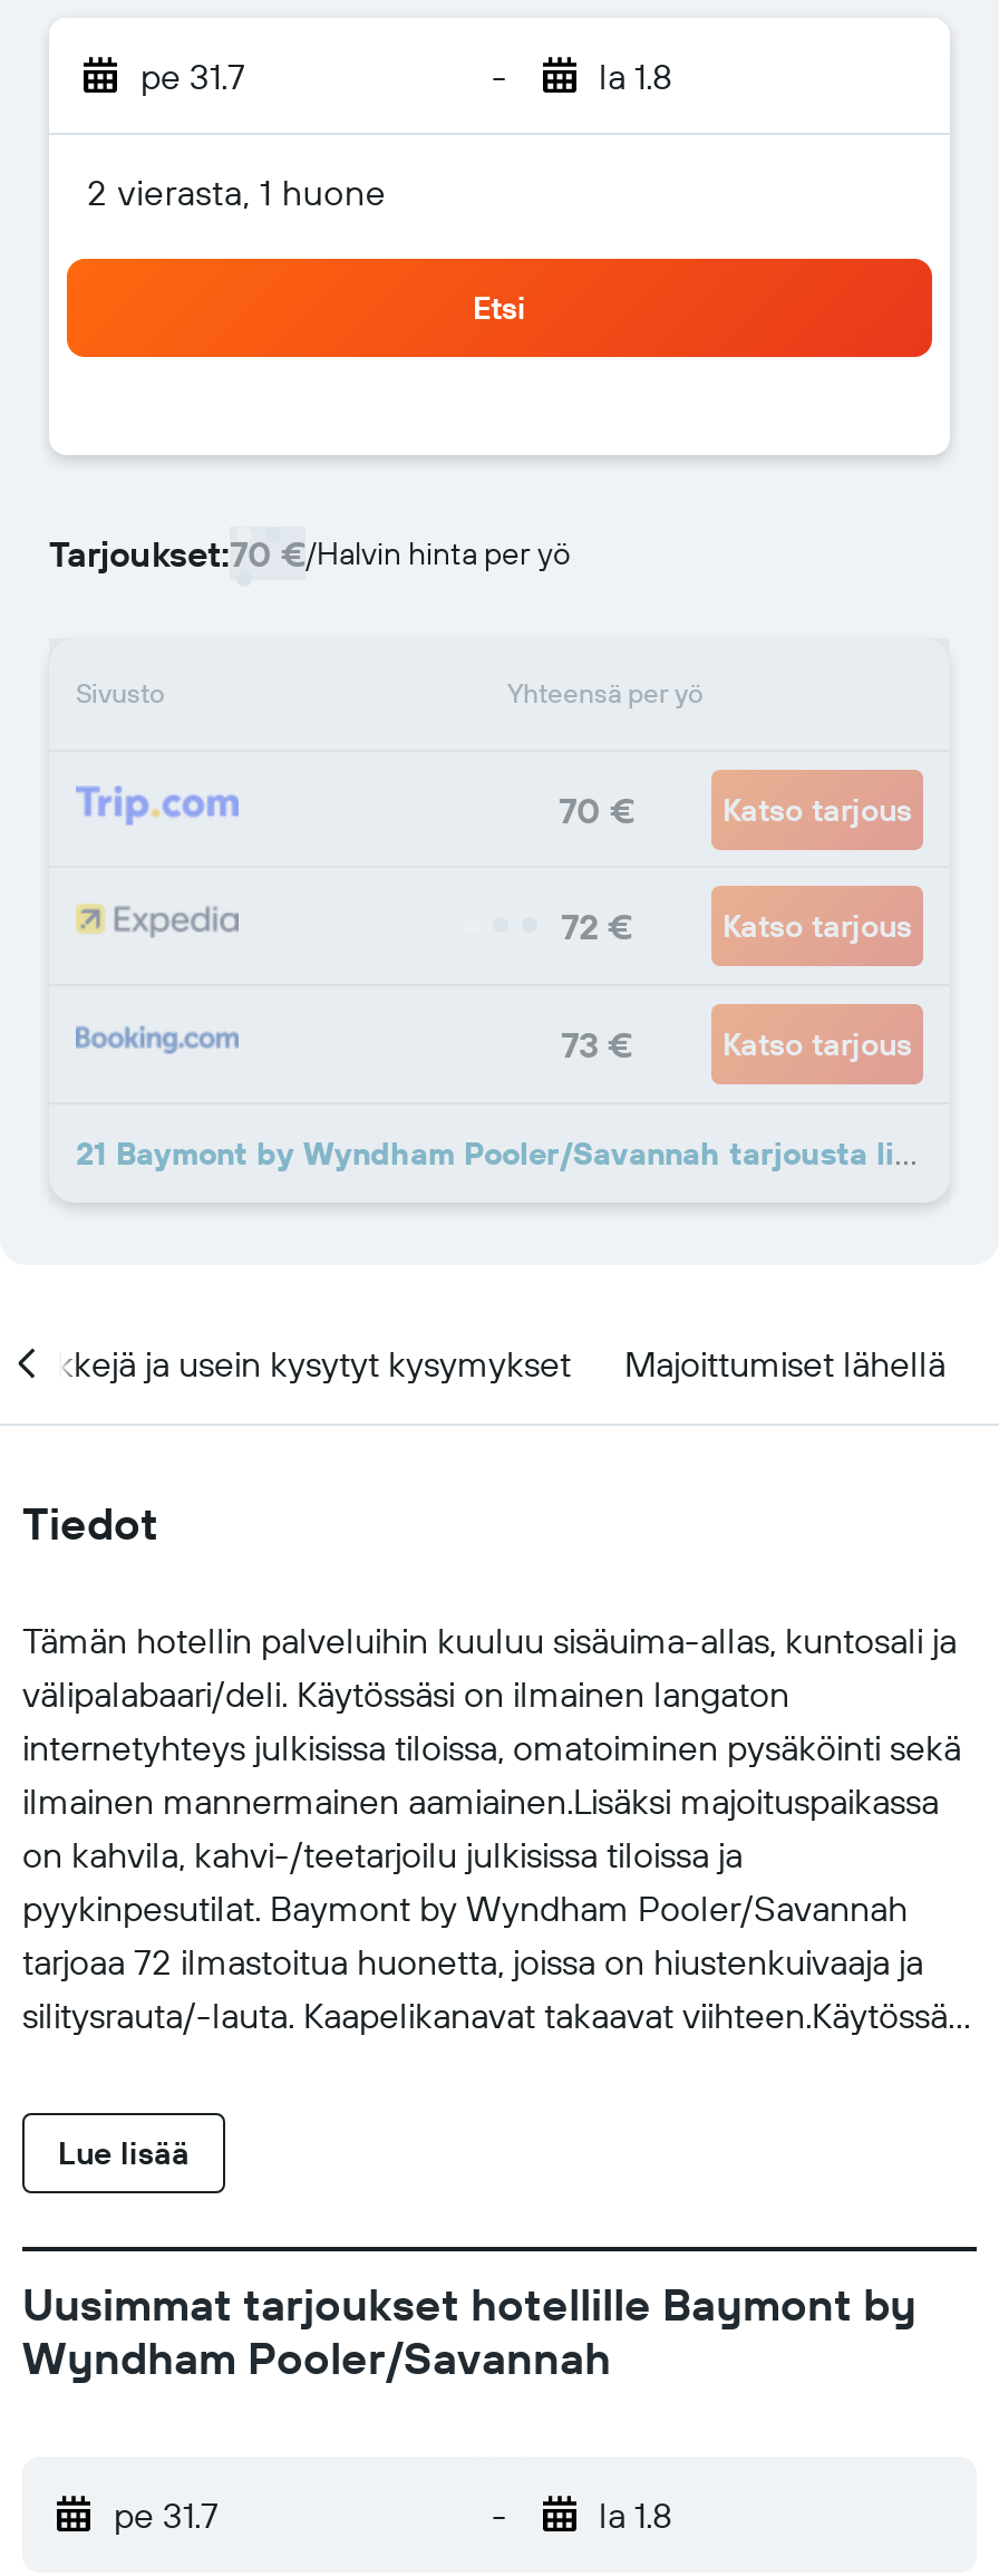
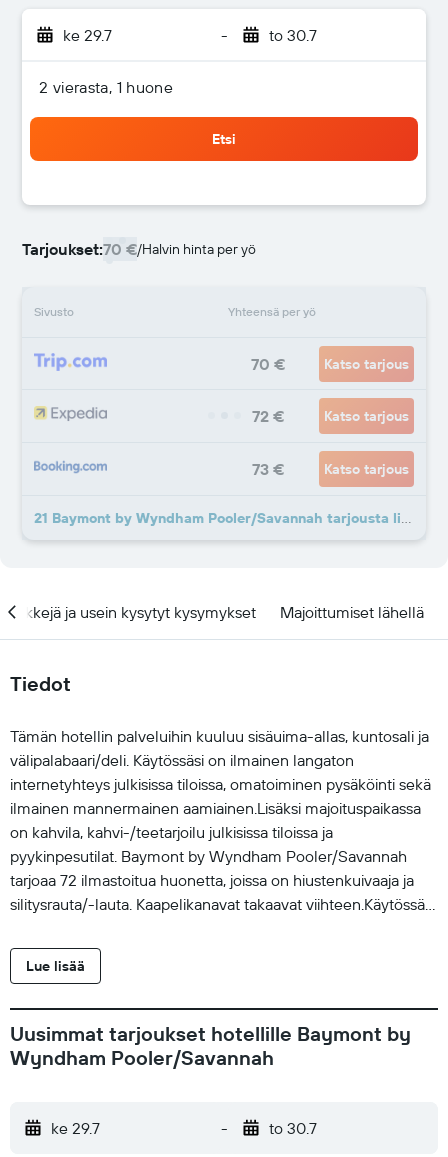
[140,54,245,98] pe 31.7 -> [63,25,112,45] ke 29.7
[599,54,672,98] la 1.8 -> [268,25,316,45] to 30.7
[114,2492,219,2537] pe 31.7 -> [51,1118,100,1138] ke 29.7
[599,2492,672,2537] la 1.8 -> [268,1118,316,1138] to 30.7

